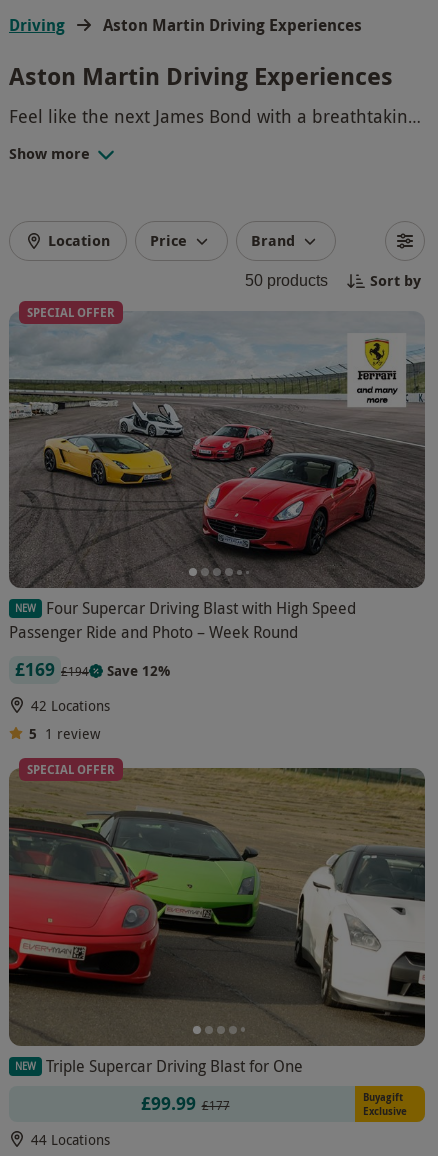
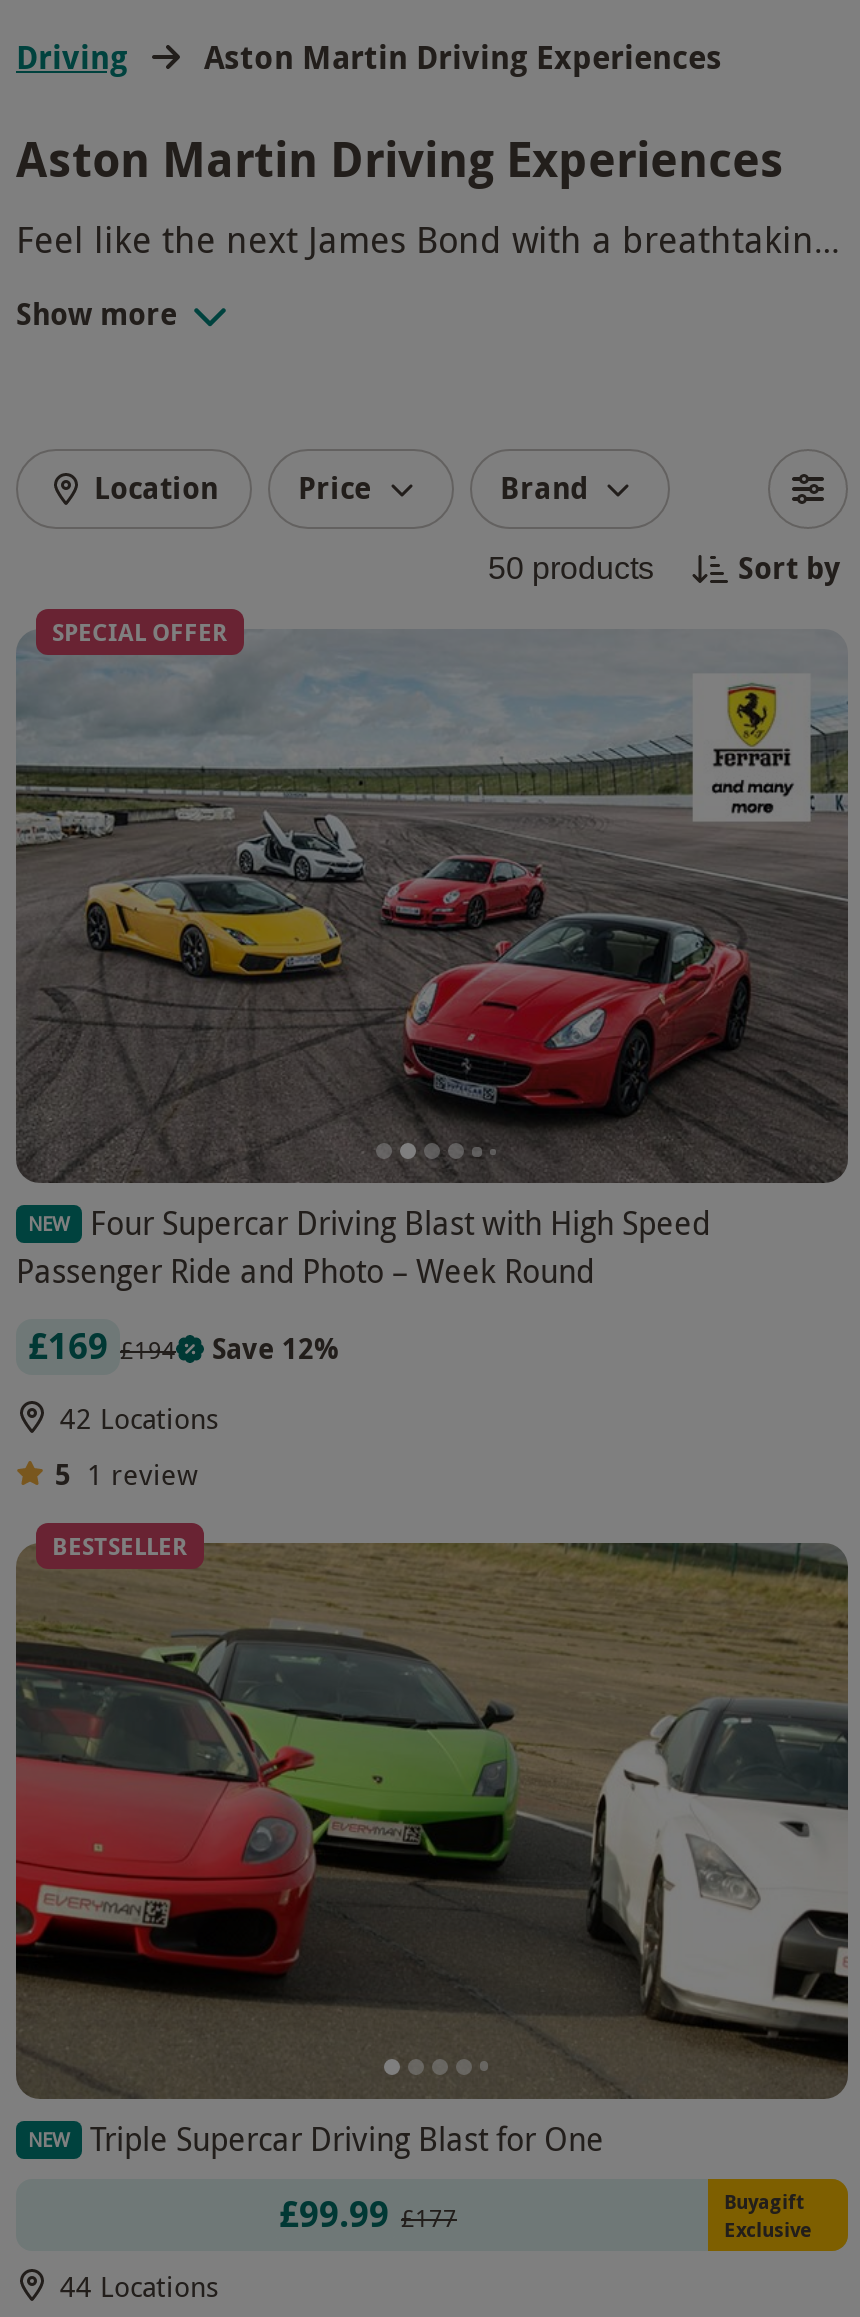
[27,761,115,778] SPECIAL OFFER -> [52,1530,188,1564] BESTSELLER

